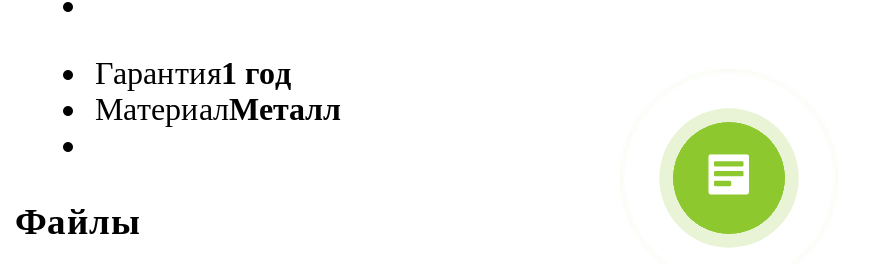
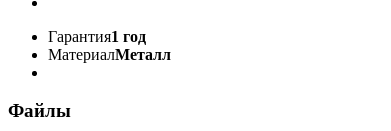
[659,108,799,248] [image] -> none

